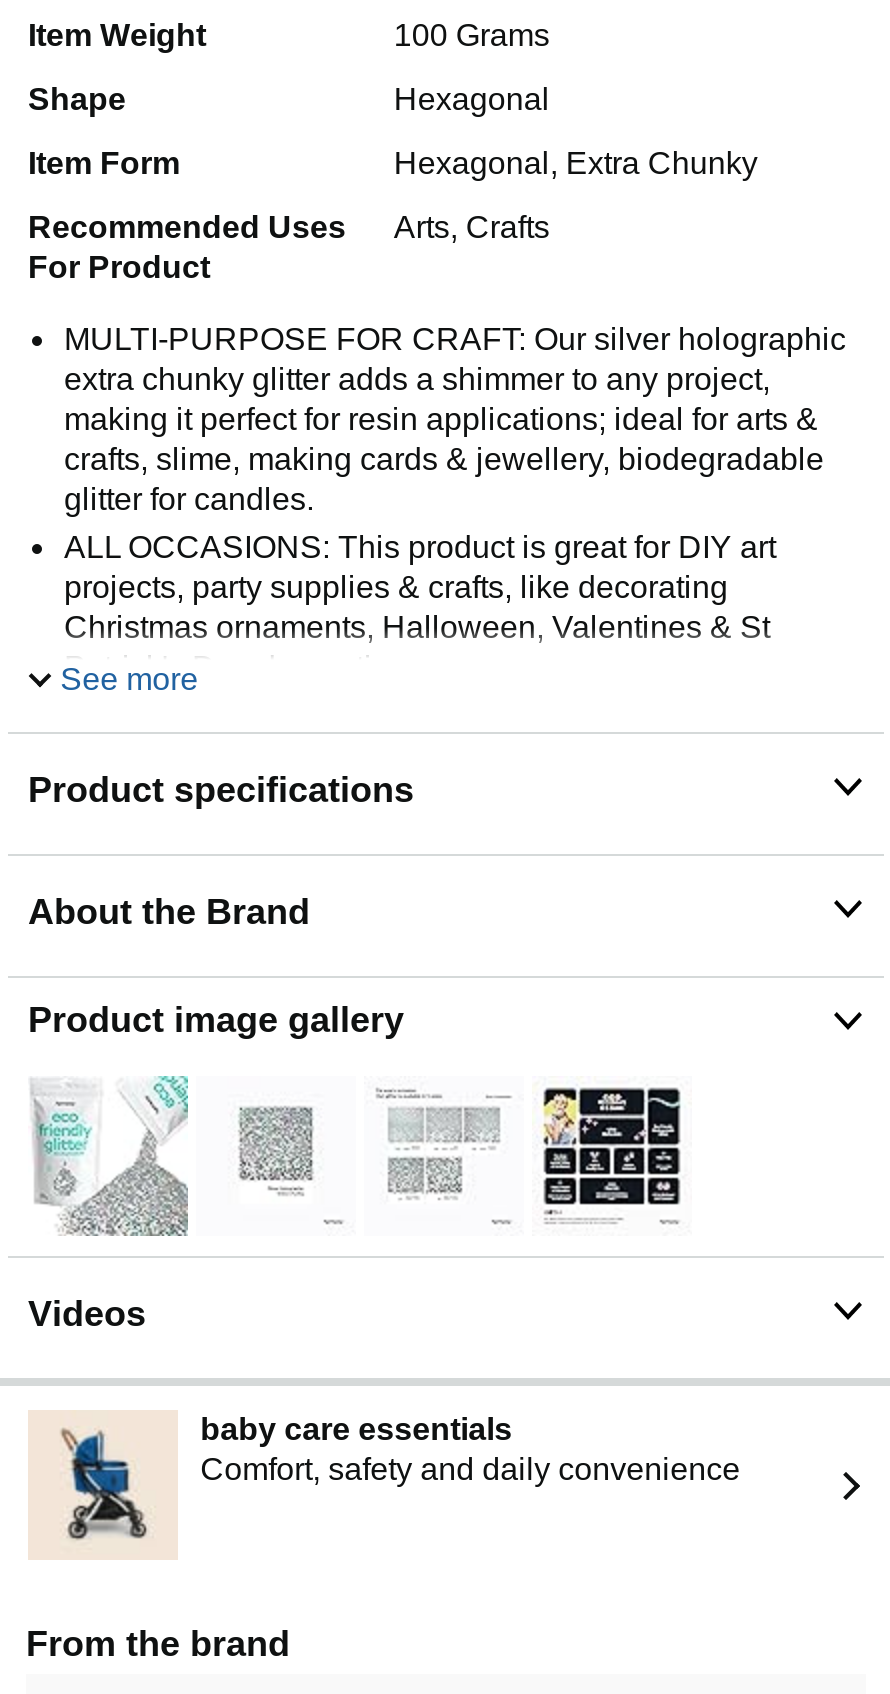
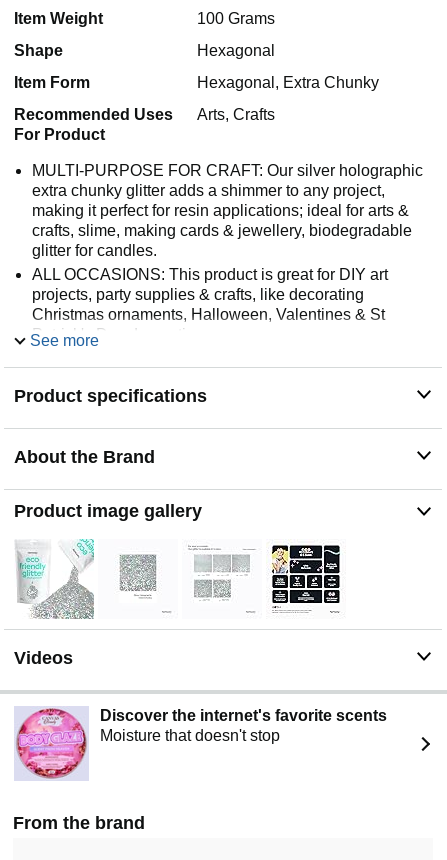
[30,1412,740,1558] [image] | baby care essentials | Comfort, safety and daily convenience -> [15,707,387,780] [image] | Discover the internet's favorite scents | Moisture that doesn't stop

